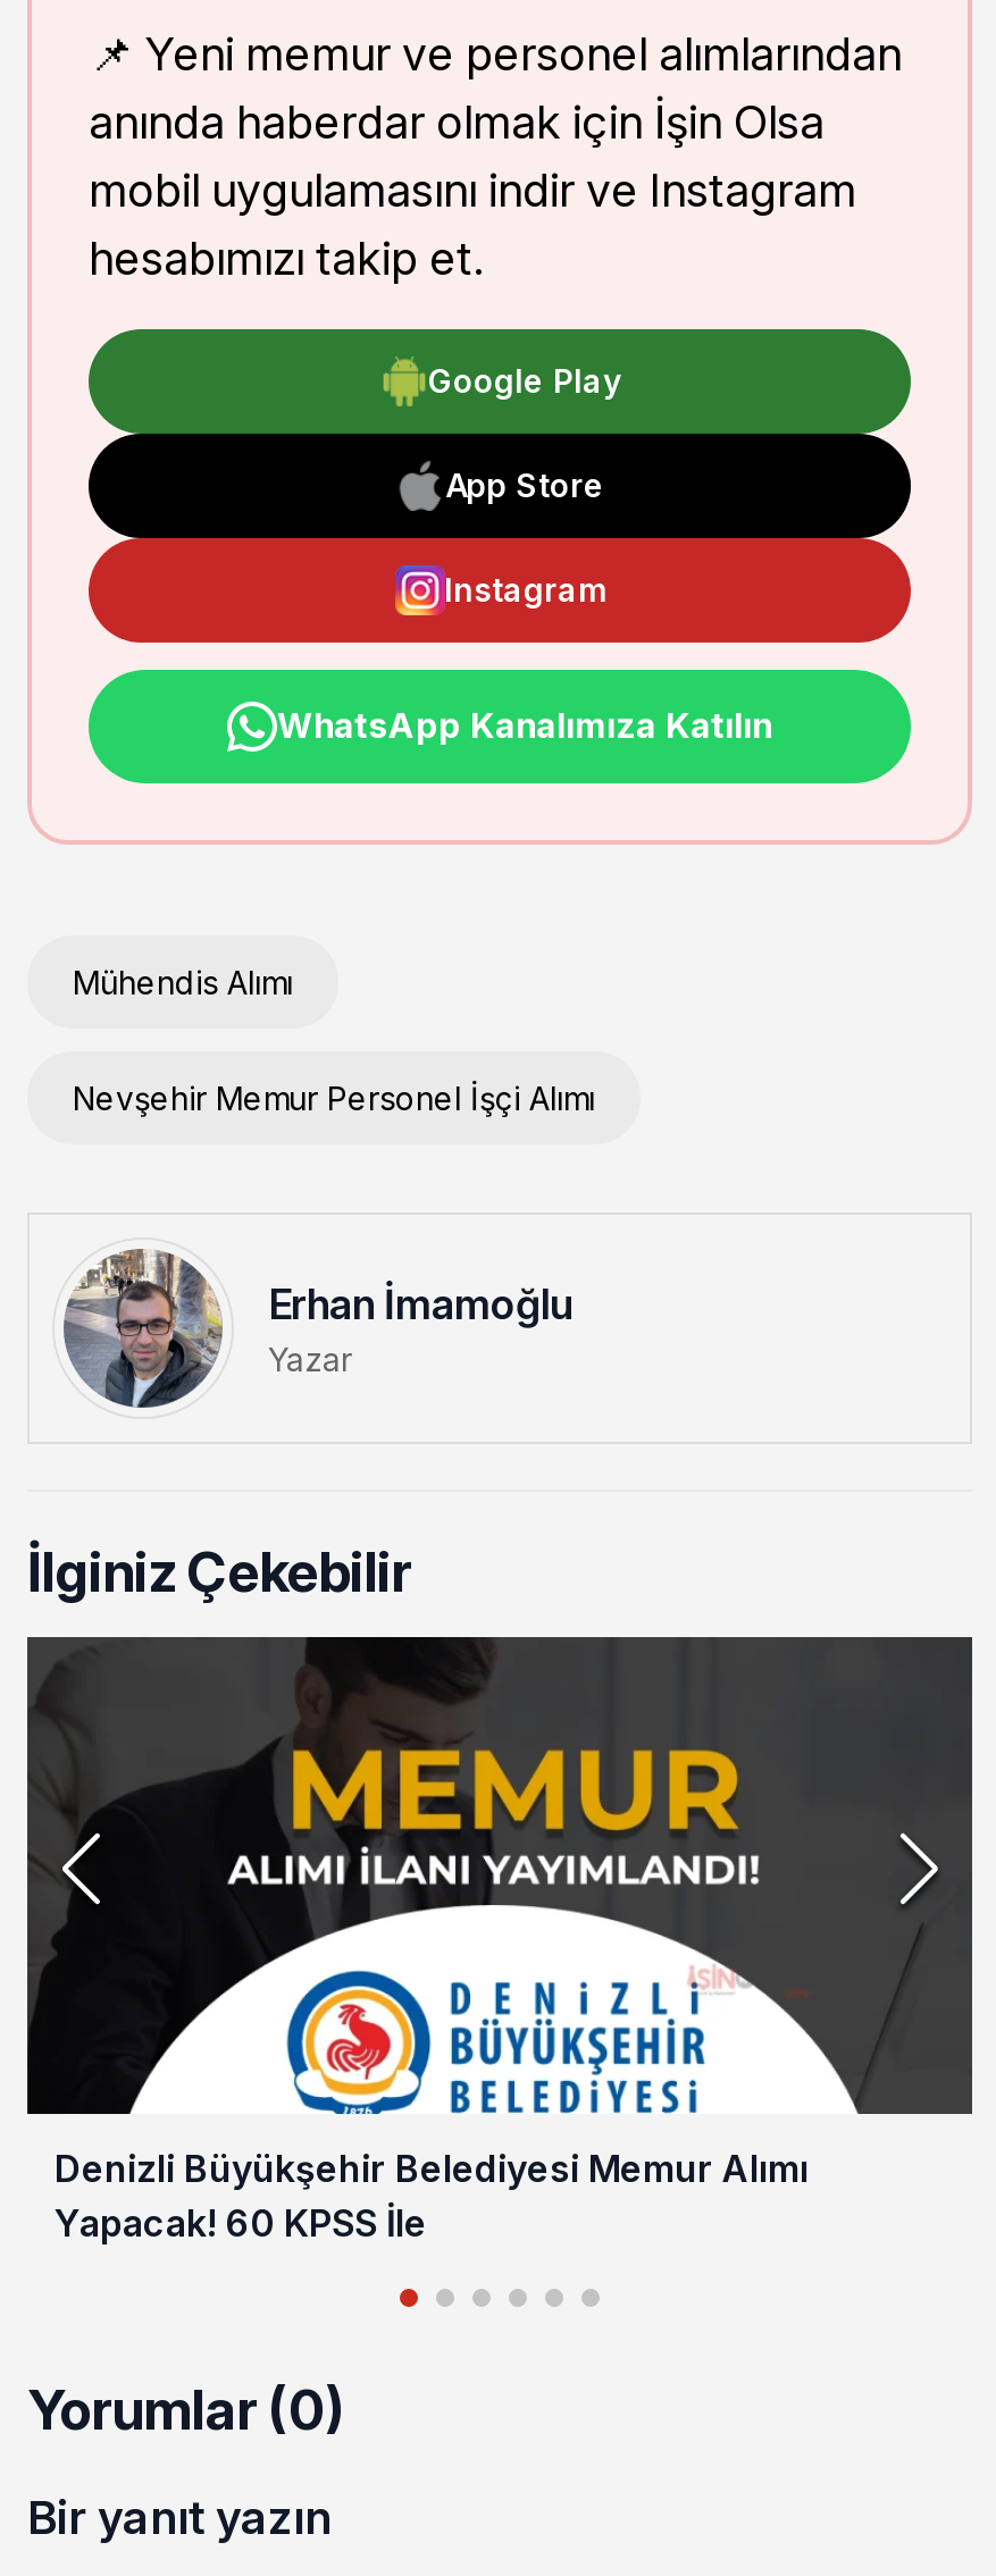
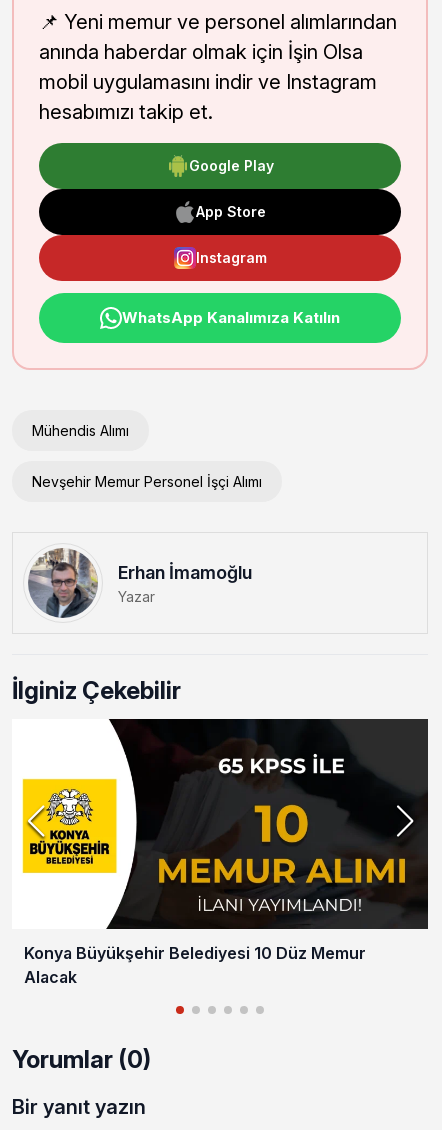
[25,1635,972,2246] [image] | Denizli Büyükşehir Belediyesi Memur Alımı | Yapacak! 60 KPSS İle -> [12,719,427,987] [image] | Konya Büyükşehir Belediyesi 10 Düz Memur | Alacak

